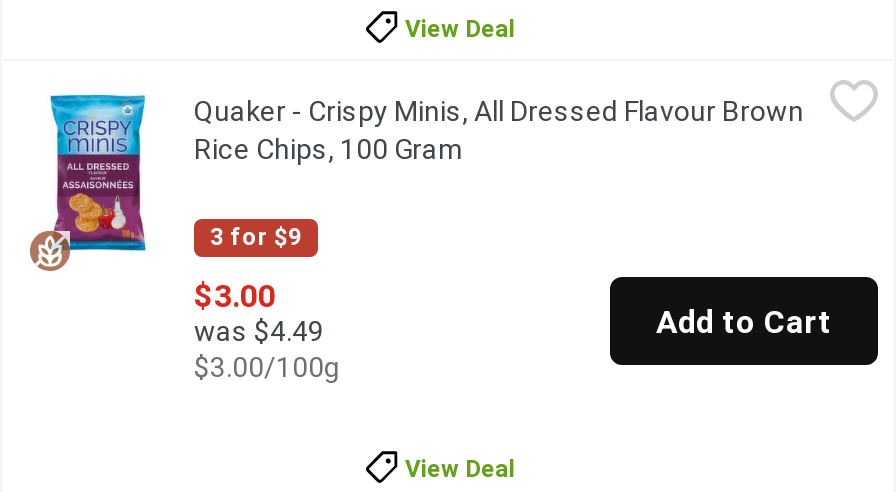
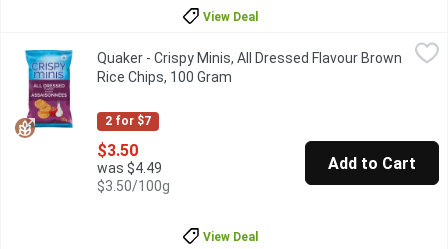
[210,223,302,251] 3 for $9 -> [105,114,151,128] 2 for $7
[194,277,276,315] $3.00 -> [97,141,138,160] $3.50
[194,351,340,383] $3.00/100g -> [97,178,170,194] $3.50/100g

